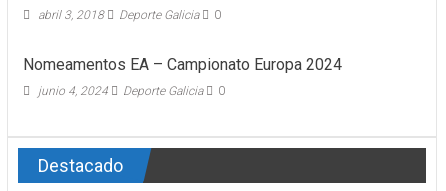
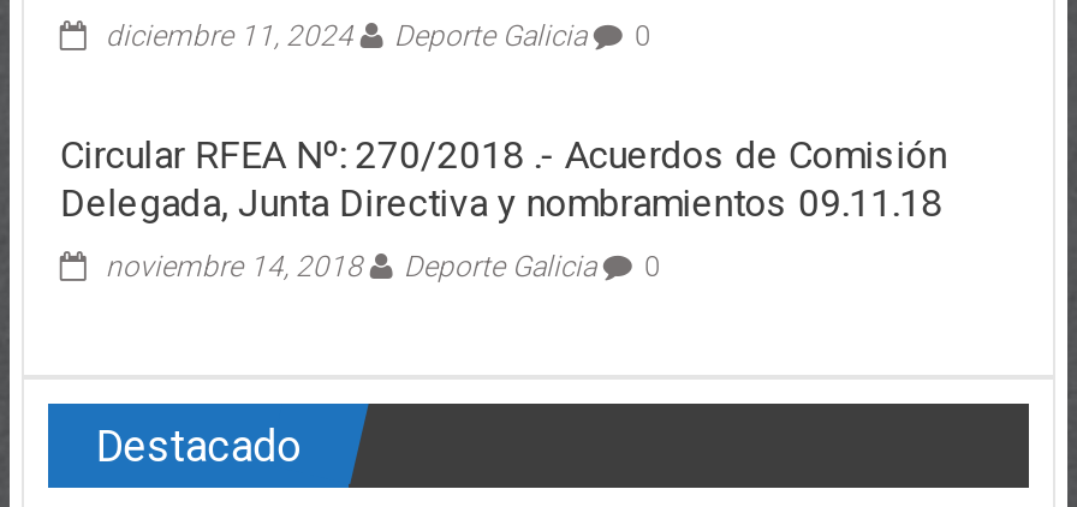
[38,8,221,22] abril 3, 2018 Deporte Galicia 0 -> [106,20,651,54] diciembre 11, 2024 Deporte Galicia 0
[23,55,342,74] Nomeamentos EA – Campionato Europa 2024 -> [60,133,947,227] Circular RFEA Nº: 270/2018 .- Acuerdos de Comisión | Delegada, Junta Directiva y nombramientos 09.11.18
[38,84,225,98] junio 4, 2024 Deporte Galicia 0 -> [106,251,661,284] noviembre 14, 2018 Deporte Galicia 0

